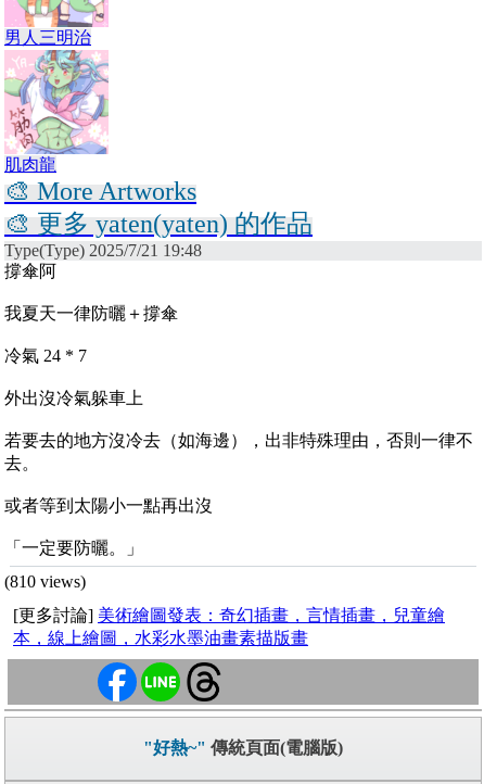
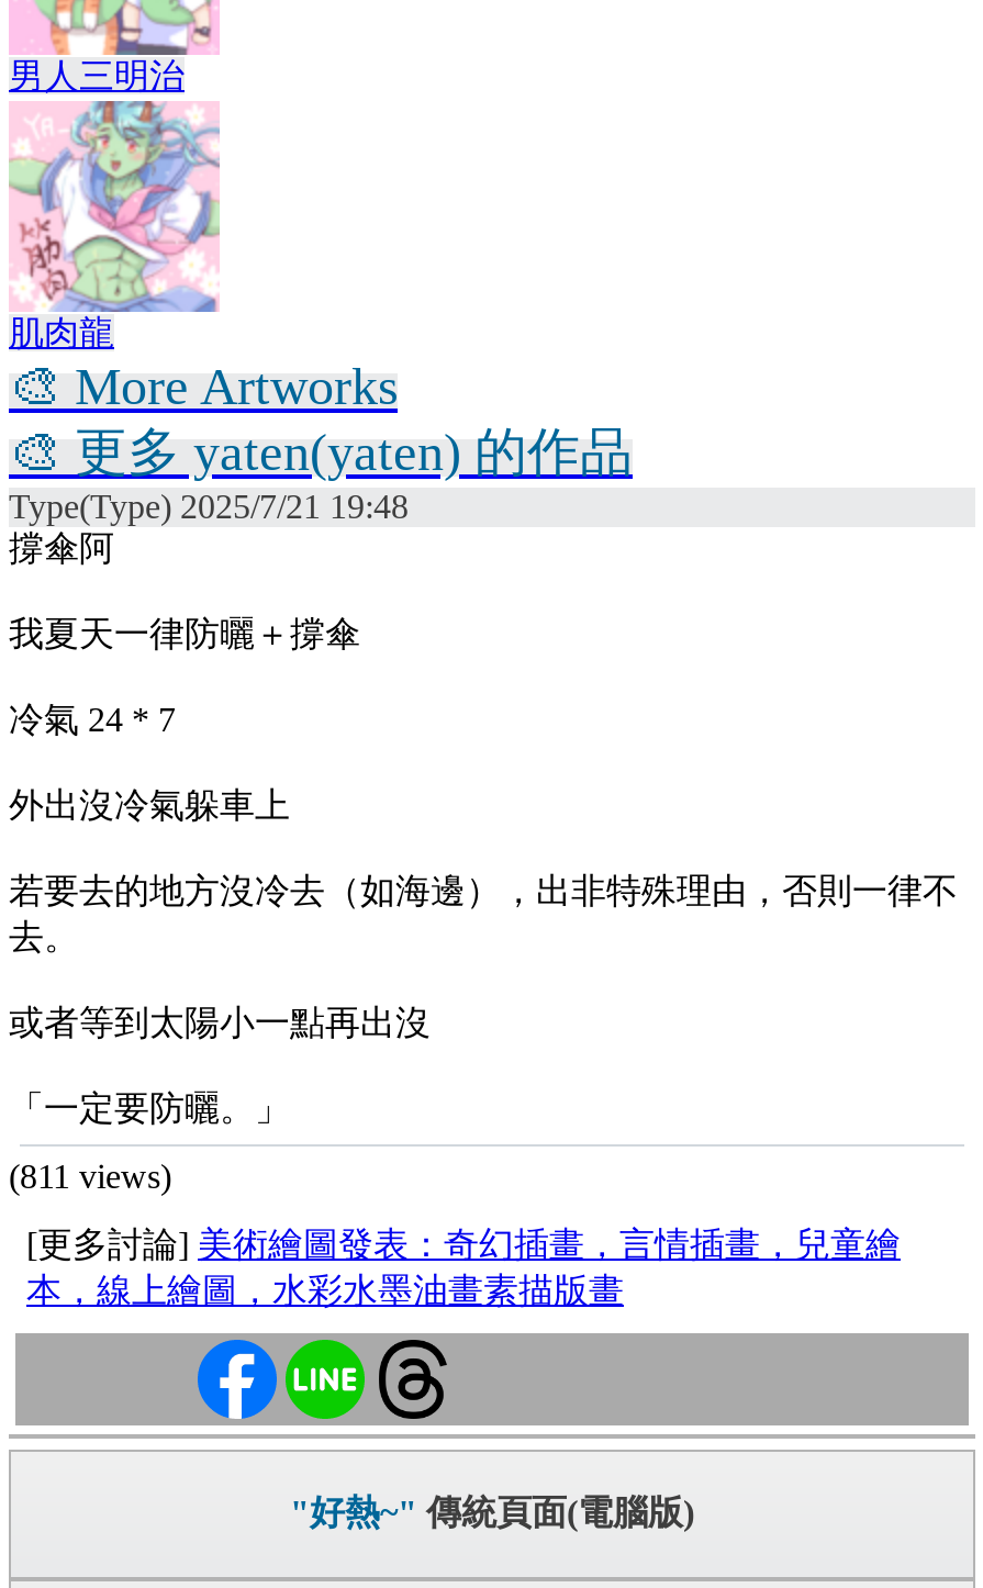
[4,573,86,591] (810 views) -> [9,1158,171,1196] (811 views)

